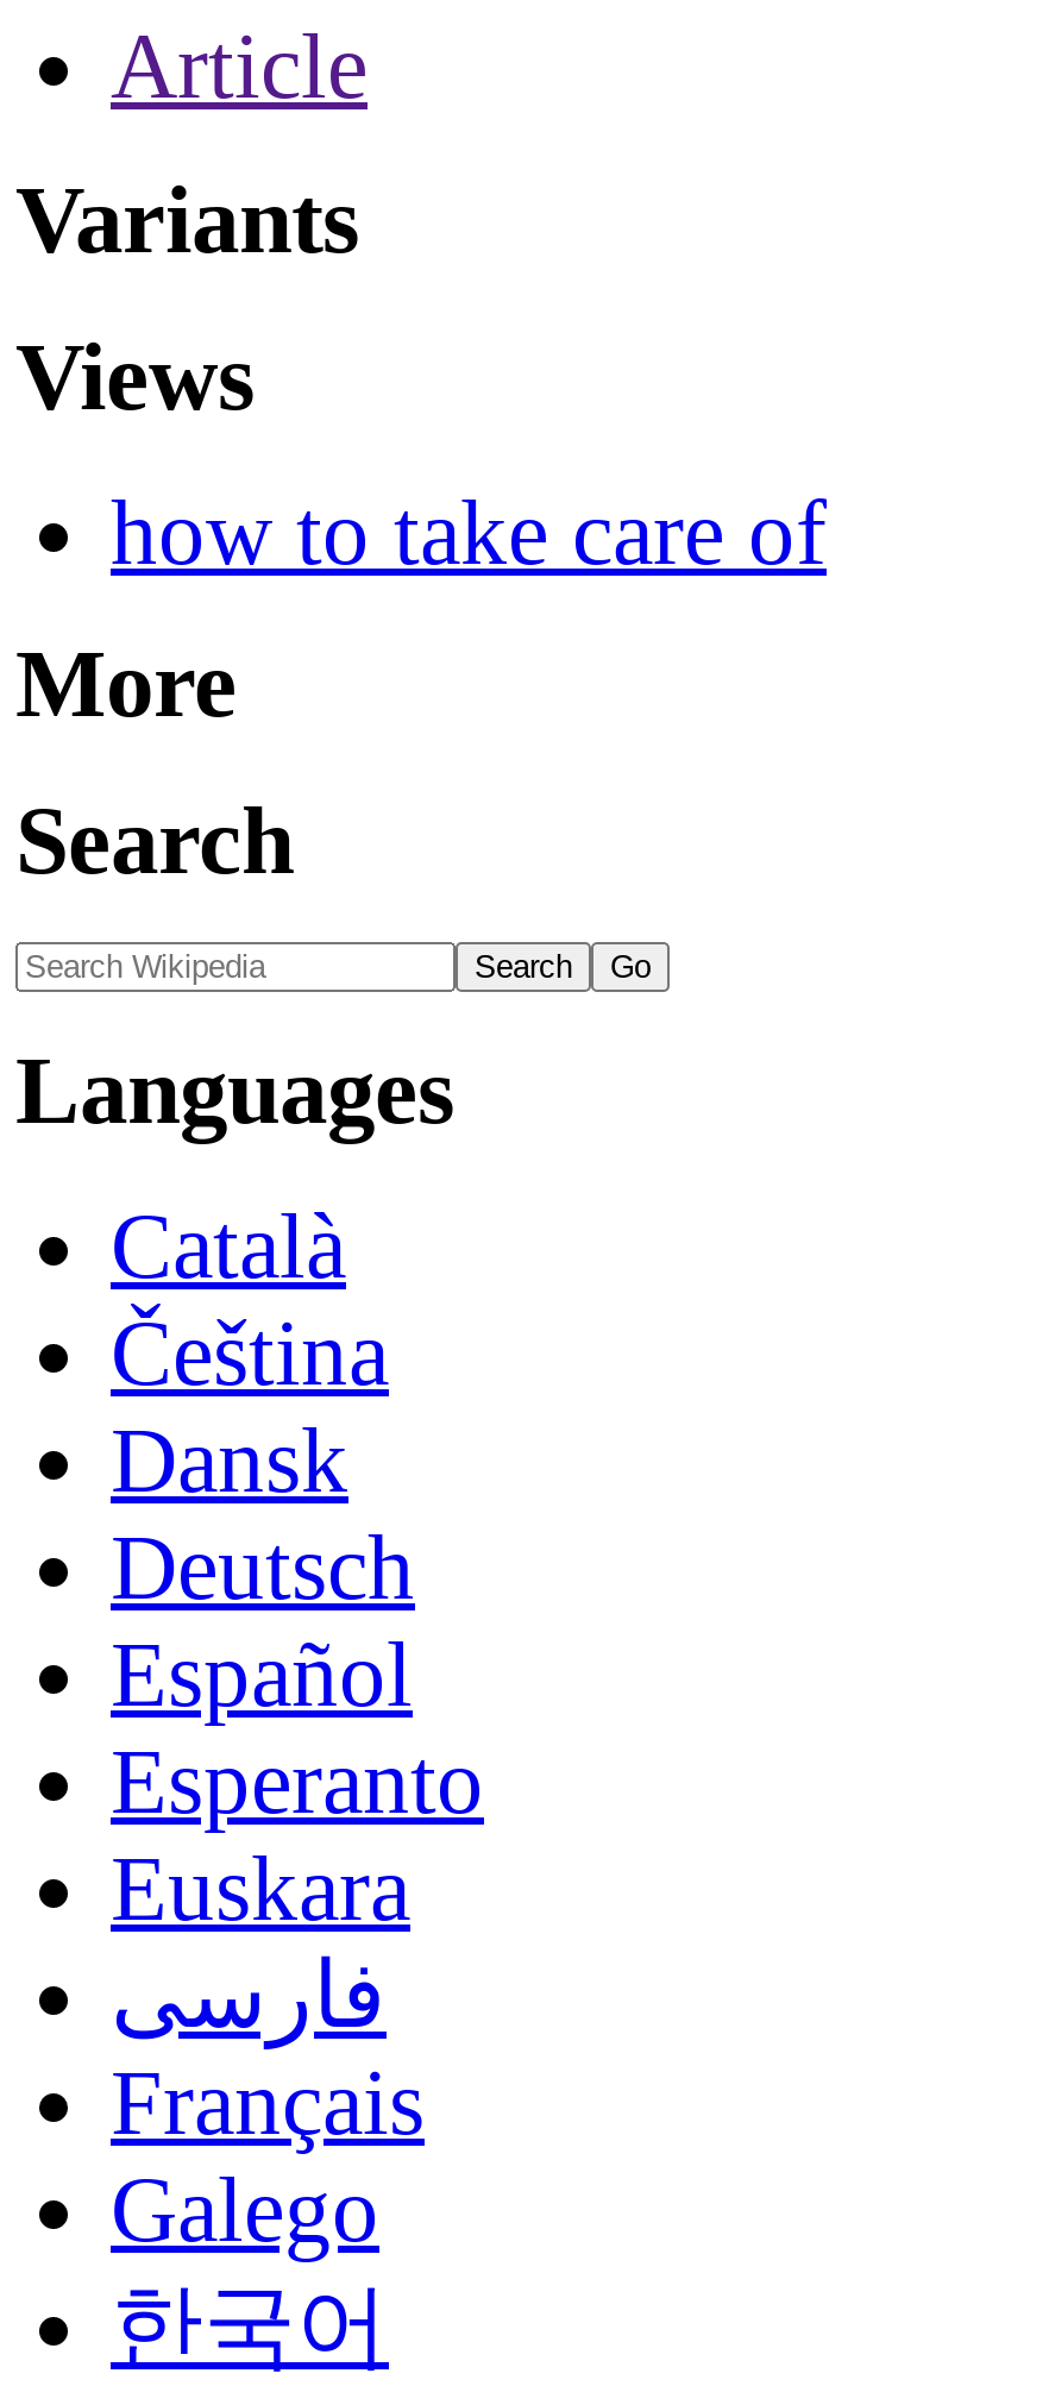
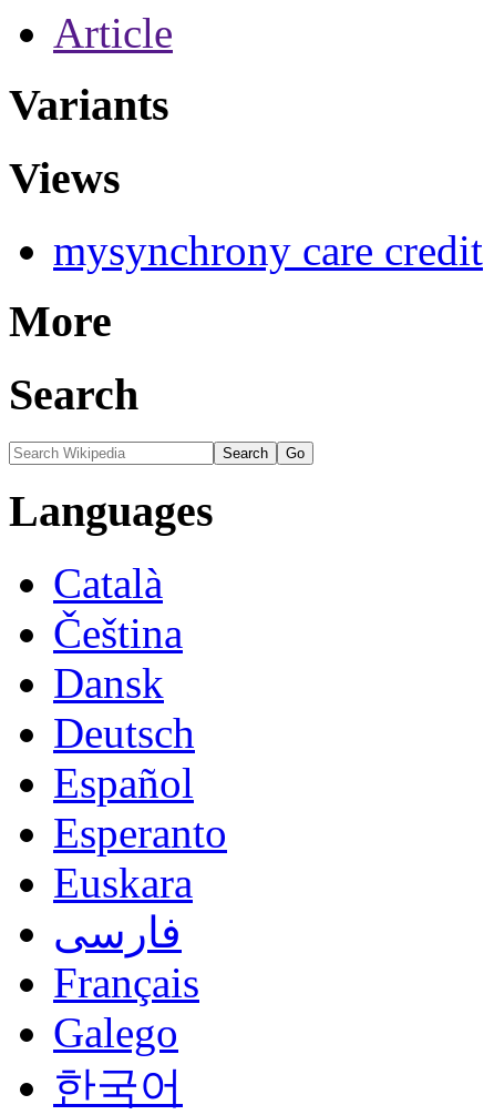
[111,480,827,582] how to take care of -> [53,226,483,274] mysynchrony care credit

